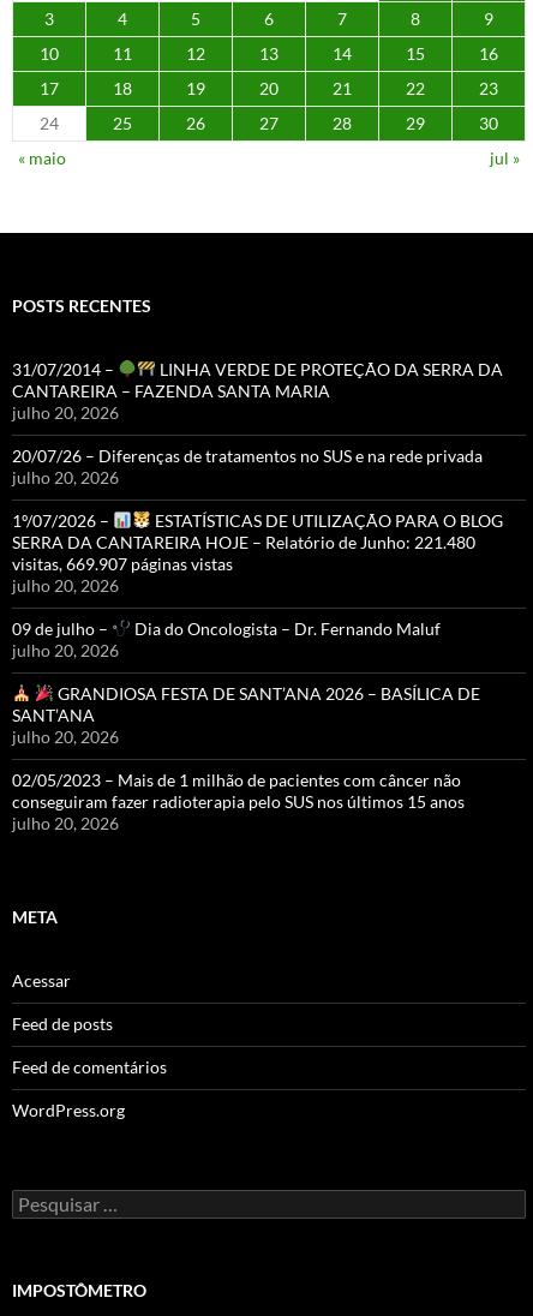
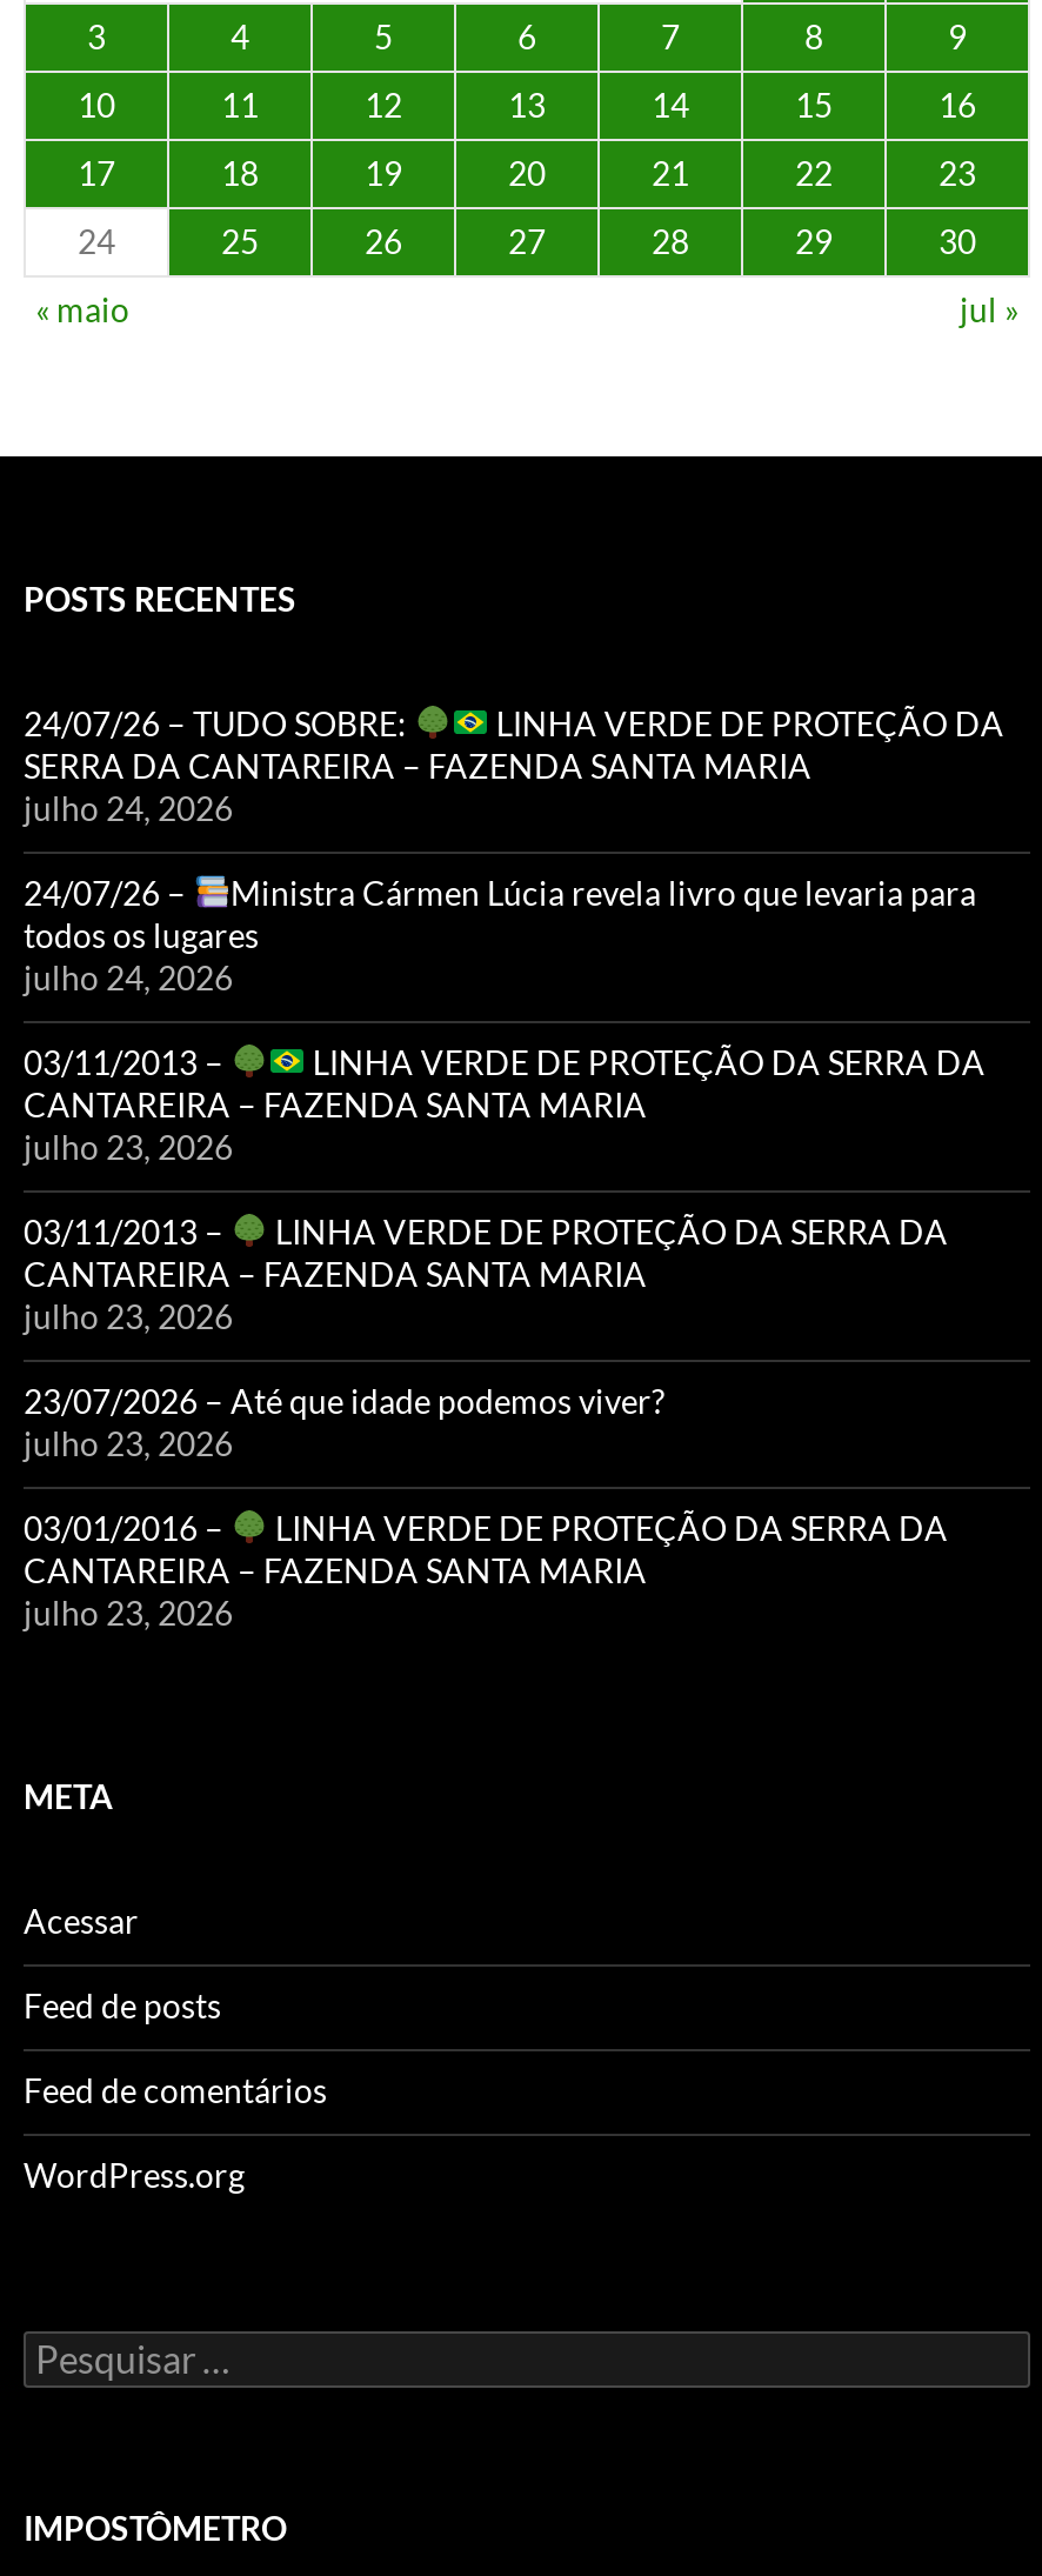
[12,359,118,379] 31/07/2014 – -> [24,703,1004,1081] 24/07/26 – TUDO SOBRE: | LINHA VERDE DE PROTEÇÃO DA | SERRA DA CANTAREIRA – FAZENDA SANTA MARIA | julho 24, 2026 | 24/07/26 – | Ministra Cármen Lúcia revela livro que levaria para | todos os lugares | julho 24, 2026 | 03/11/2013 –
moved [12,359,503,401] -> [24,1041,985,1124]: LINHA VERDE DE PROTEÇÃO DA SERRA DA | CANTAREIRA – FAZENDA SANTA MARIA
[12,402,503,833] julho 20, 2026 | 20/07/26 – Diferenças de tratamentos no SUS e na rede privada | julho 20, 2026 | 1º/07/2026 – | ESTATÍSTICAS DE UTILIZAÇÃO PARA O BLOG | SERRA DA CANTAREIRA HOJE – Relatório de Junho: 221.480 | visitas, 669.907 páginas vistas | julho 20, 2026 | 09 de julho – | Dia do Oncologista – Dr. Fernando Maluf | julho 20, 2026 | GRANDIOSA FESTA DE SANT’ANA 2026 – BASÍLICA DE | SANT’ANA | julho 20, 2026 | 02/05/2023 – Mais de 1 milhão de pacientes com câncer não | conseguiram fazer radioterapia pelo SUS nos últimos 15 anos | julho 20, 2026 -> [24,1126,948,1632] julho 23, 2026 | 03/11/2013 – | LINHA VERDE DE PROTEÇÃO DA SERRA DA | CANTAREIRA – FAZENDA SANTA MARIA | julho 23, 2026 | 23/07/2026 – Até que idade podemos viver? | julho 23, 2026 | 03/01/2016 – | LINHA VERDE DE PROTEÇÃO DA SERRA DA | CANTAREIRA – FAZENDA SANTA MARIA | julho 23, 2026

